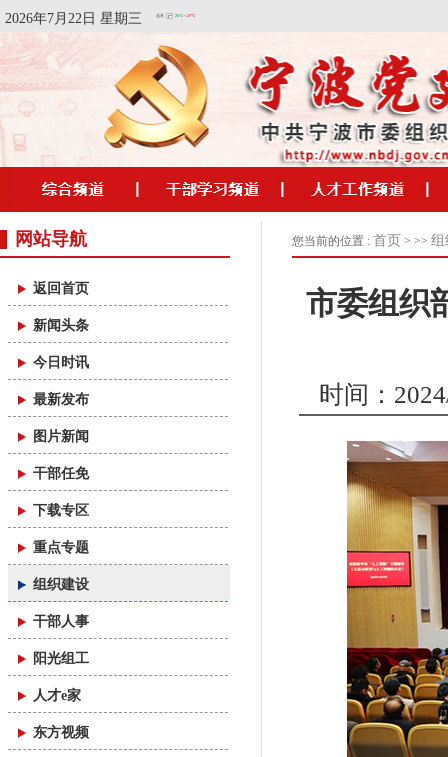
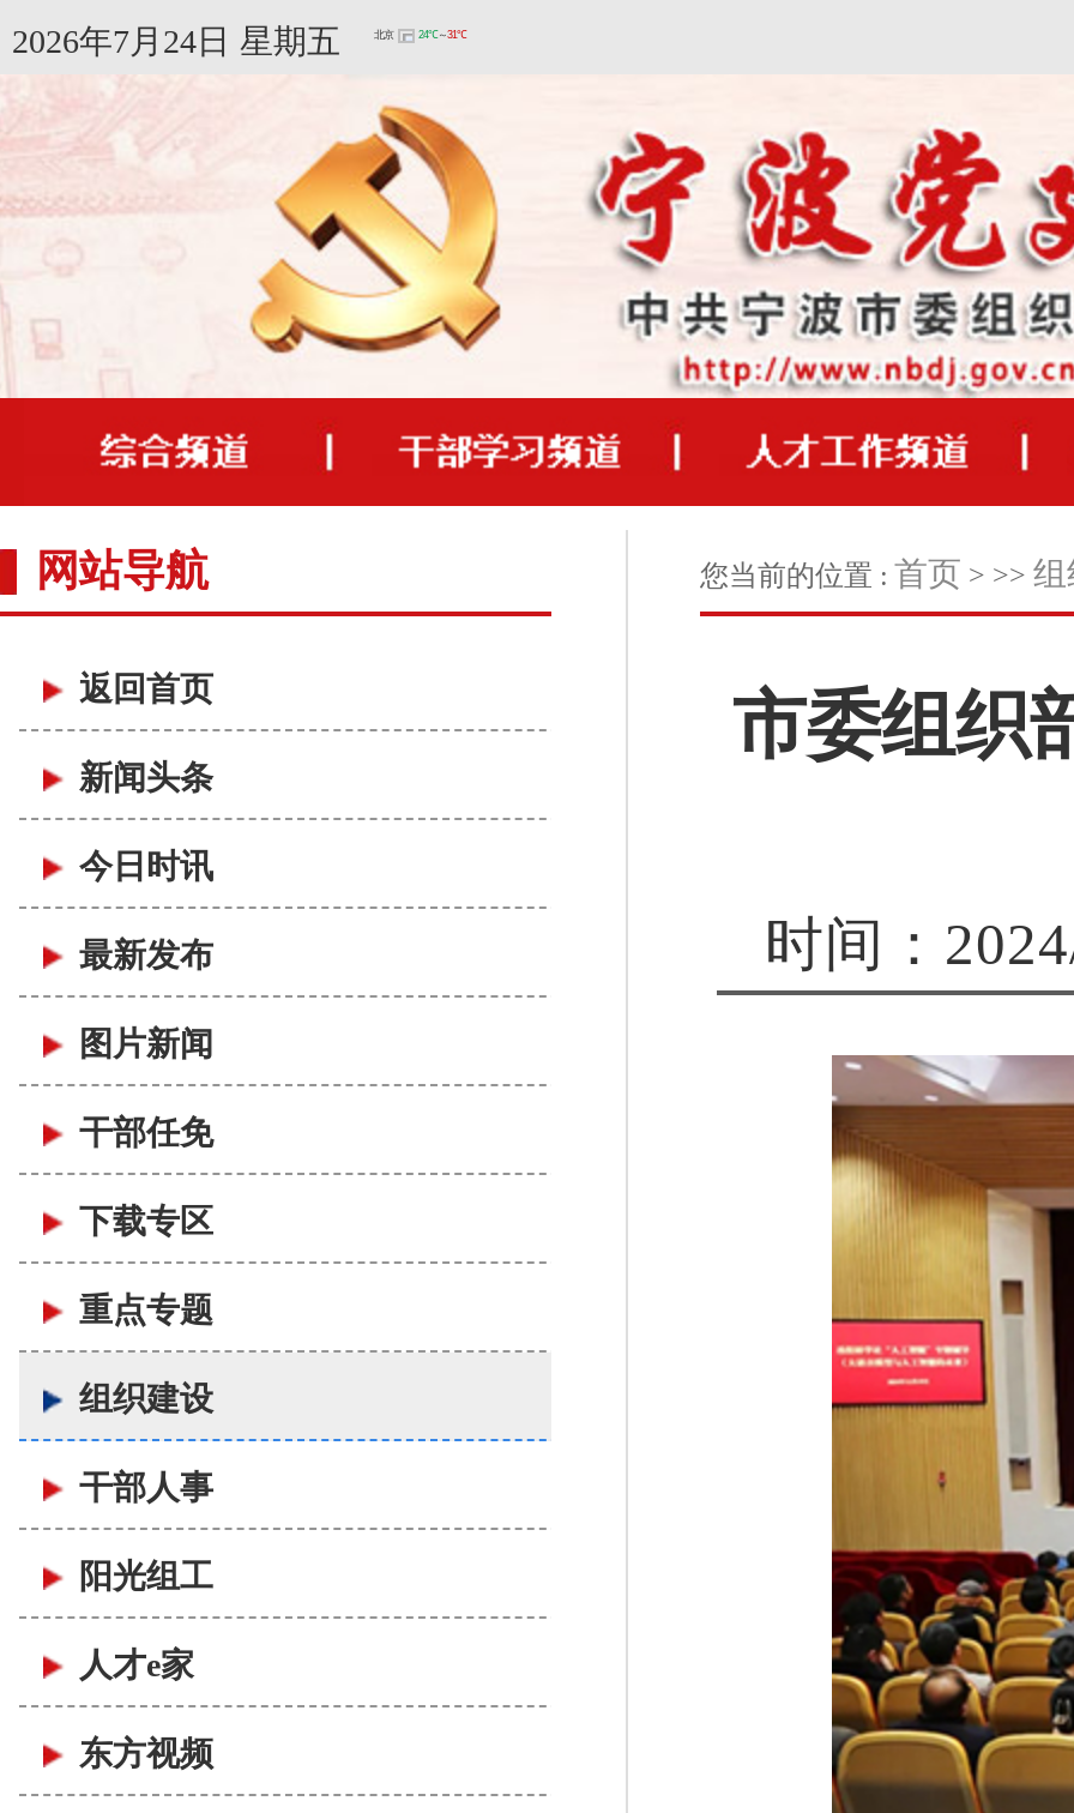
[5,11,146,26] 2026年7月22日 星期三 -> [12,24,350,60] 2026年7月24日 星期五

